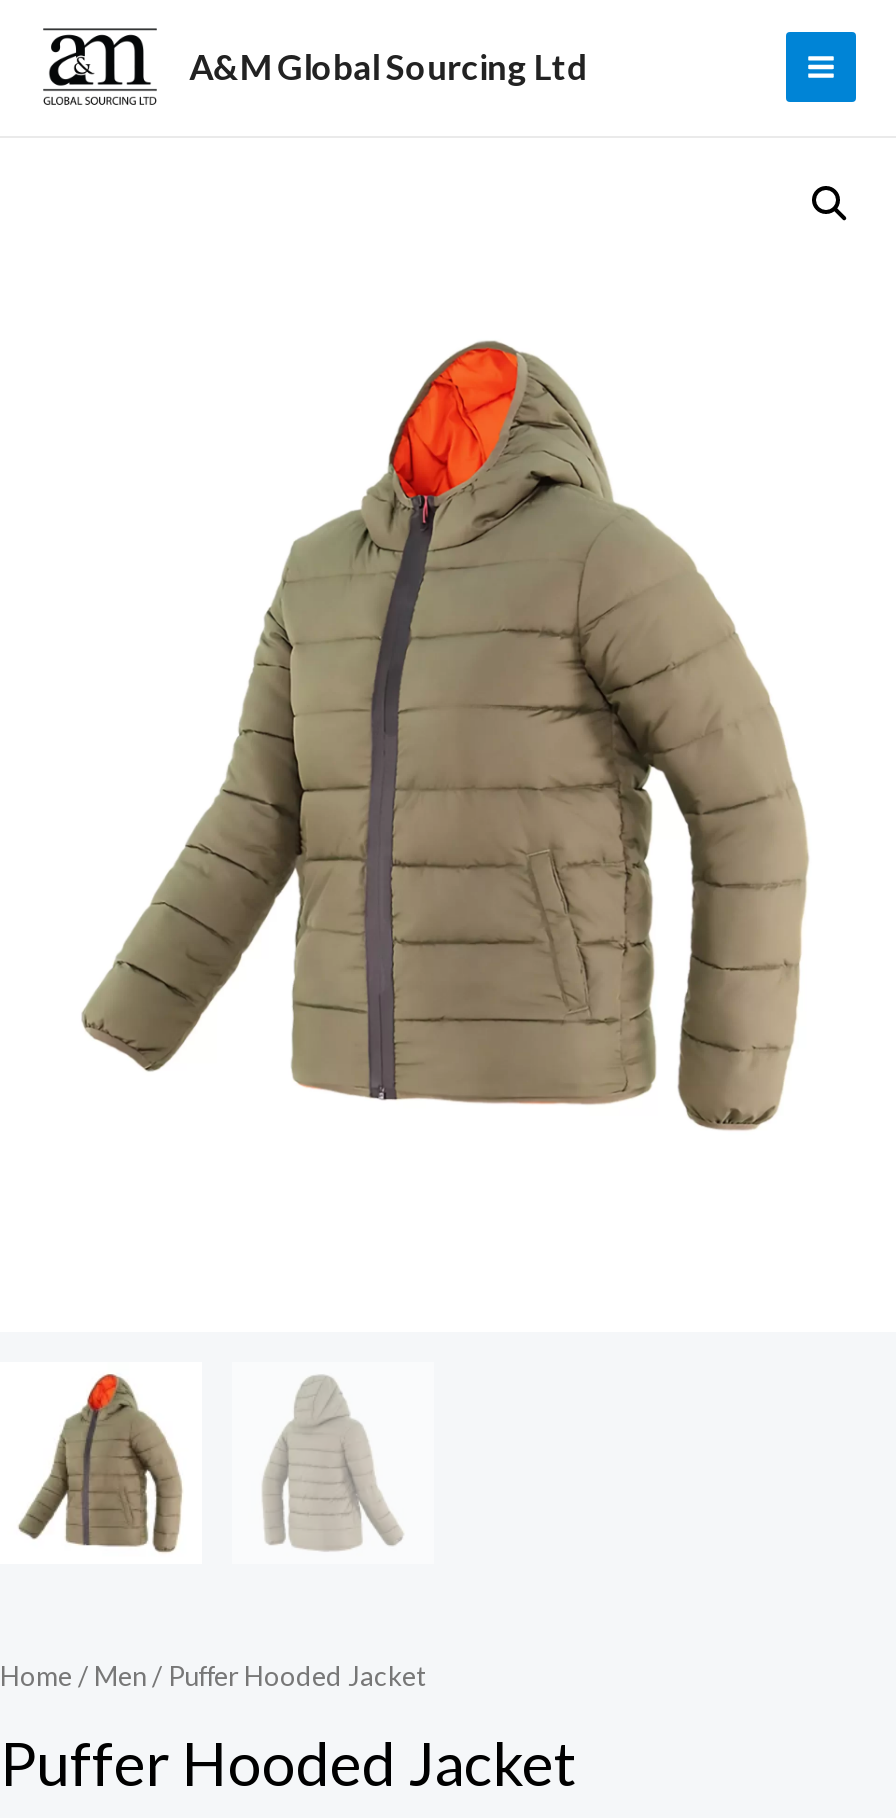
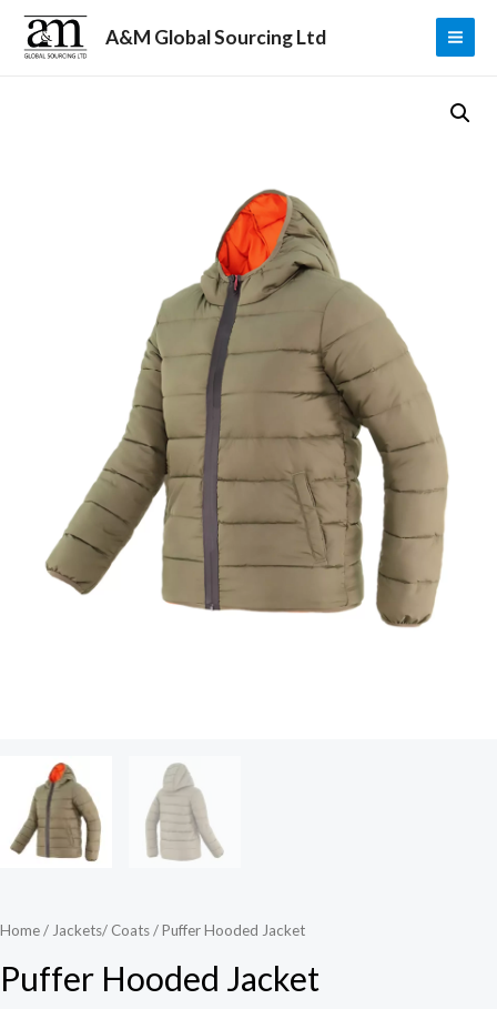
[0,1659,426,1691] Home / Men / Puffer Hooded Jacket -> [0,921,305,939] Home / Jackets/ Coats / Puffer Hooded Jacket

